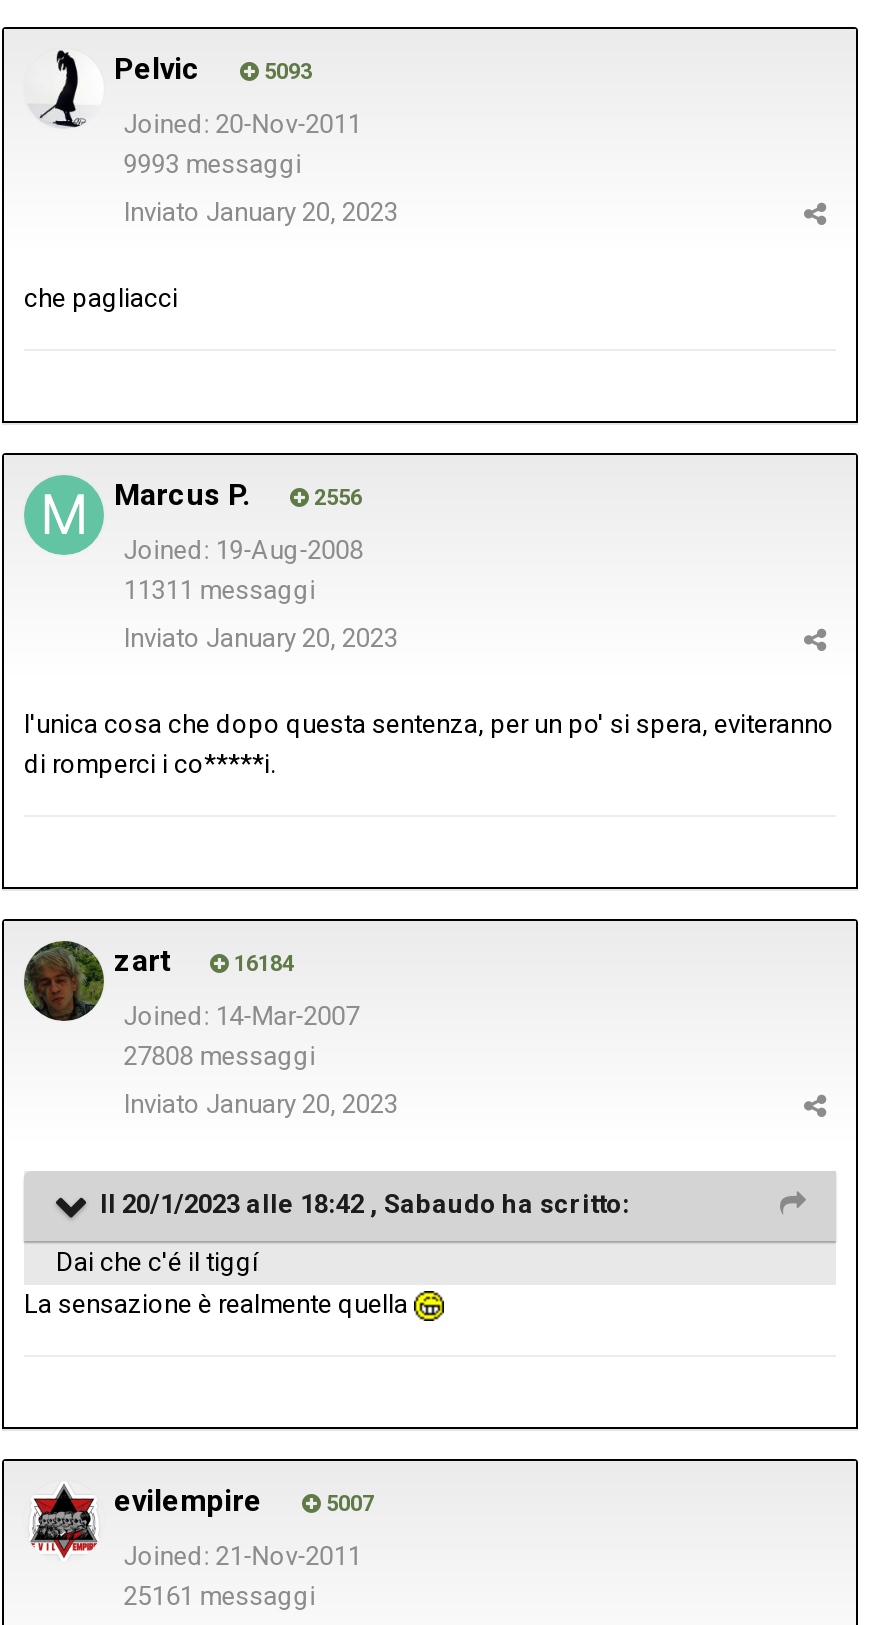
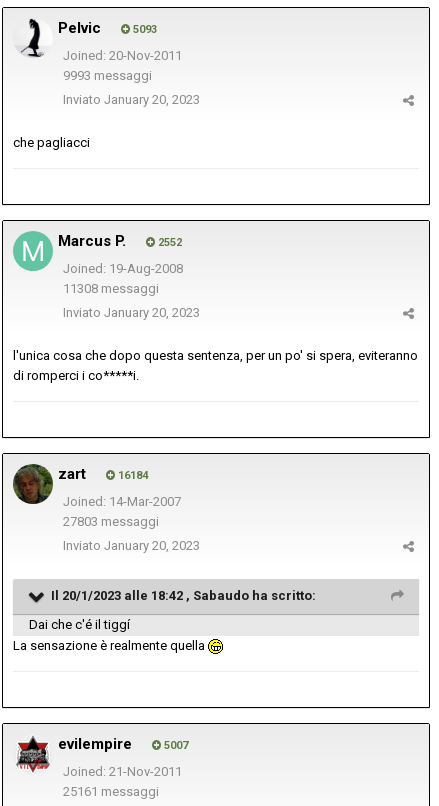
[308,485,362,511] 2556 -> [155,236,182,249] 2552
[124,576,316,606] 11311 messaggi -> [63,281,159,296] 11308 messaggi
[124,1042,316,1072] 27808 messaggi -> [63,514,159,529] 27803 messaggi

